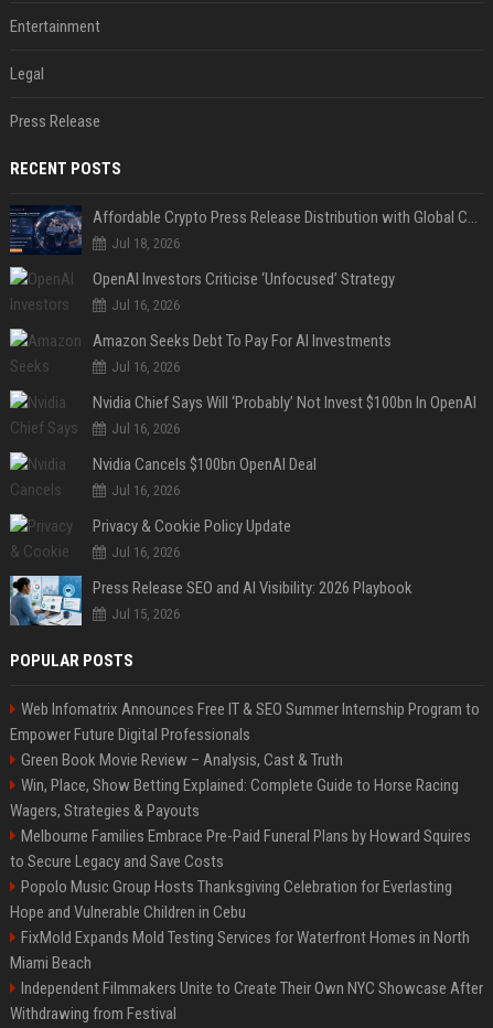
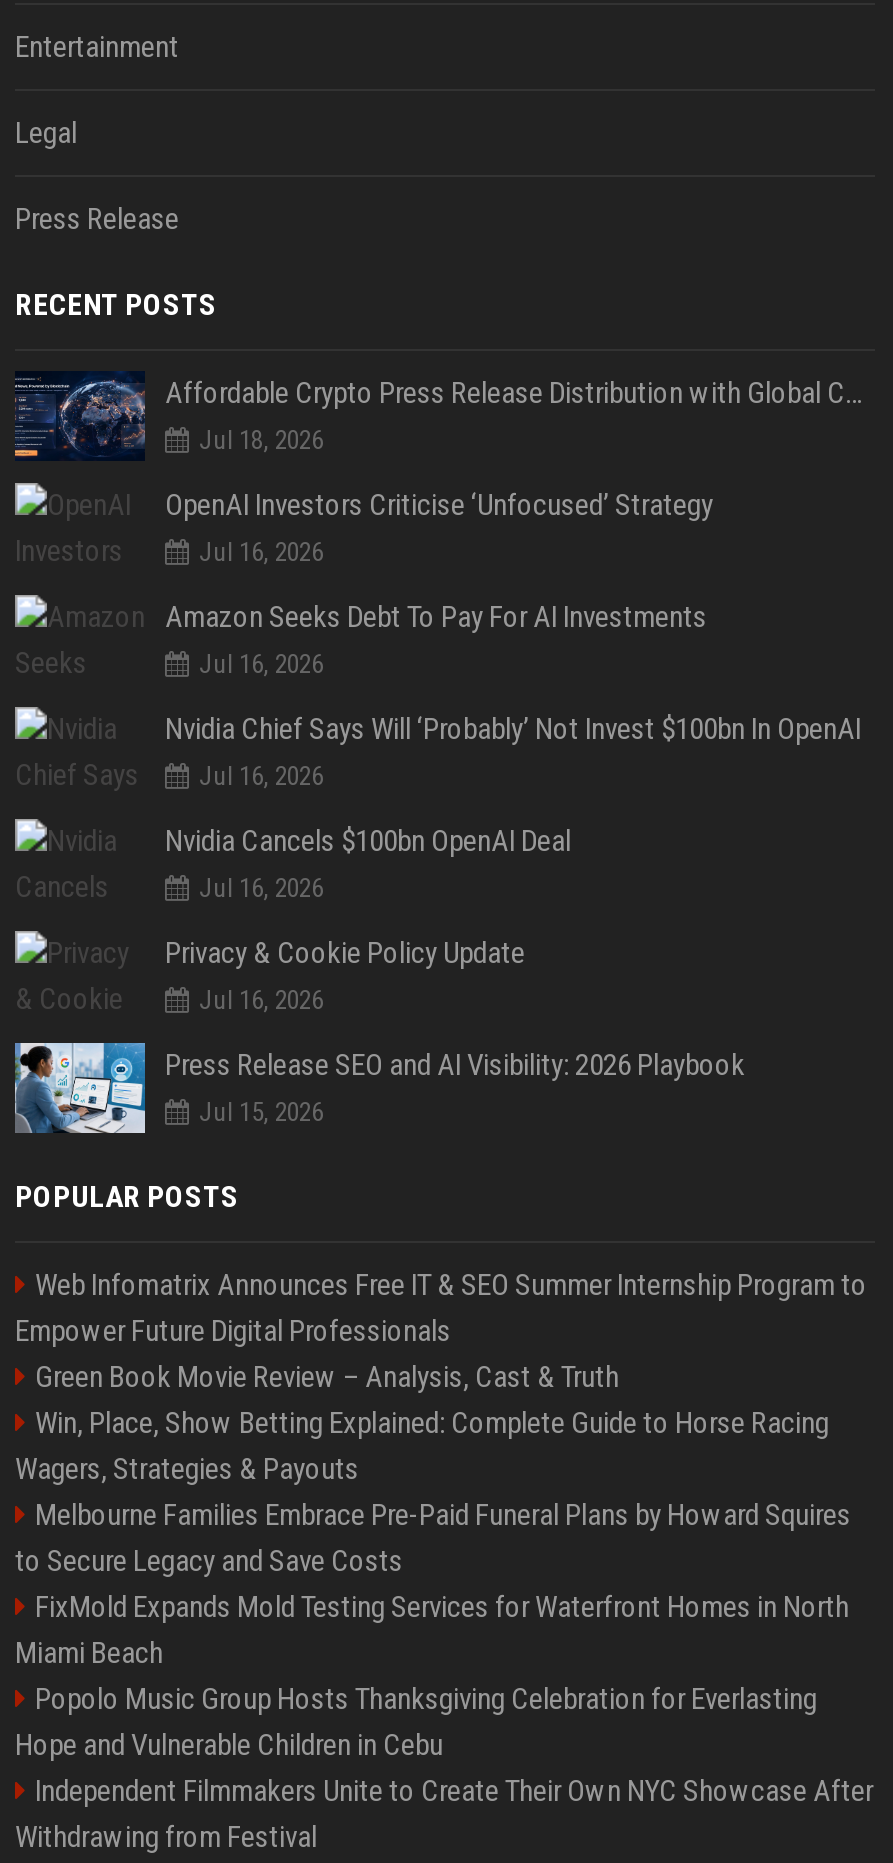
moved [10,877,452,922] -> [15,1681,817,1763]: Popolo Music Group Hosts Thanksgiving Celebration for Everlasting | Hope and Vulnerable Children in Cebu
moved [10,928,470,973] -> [15,1589,849,1671]: FixMold Expands Mold Testing Services for Waterfront Homes in North | Miami Beach

